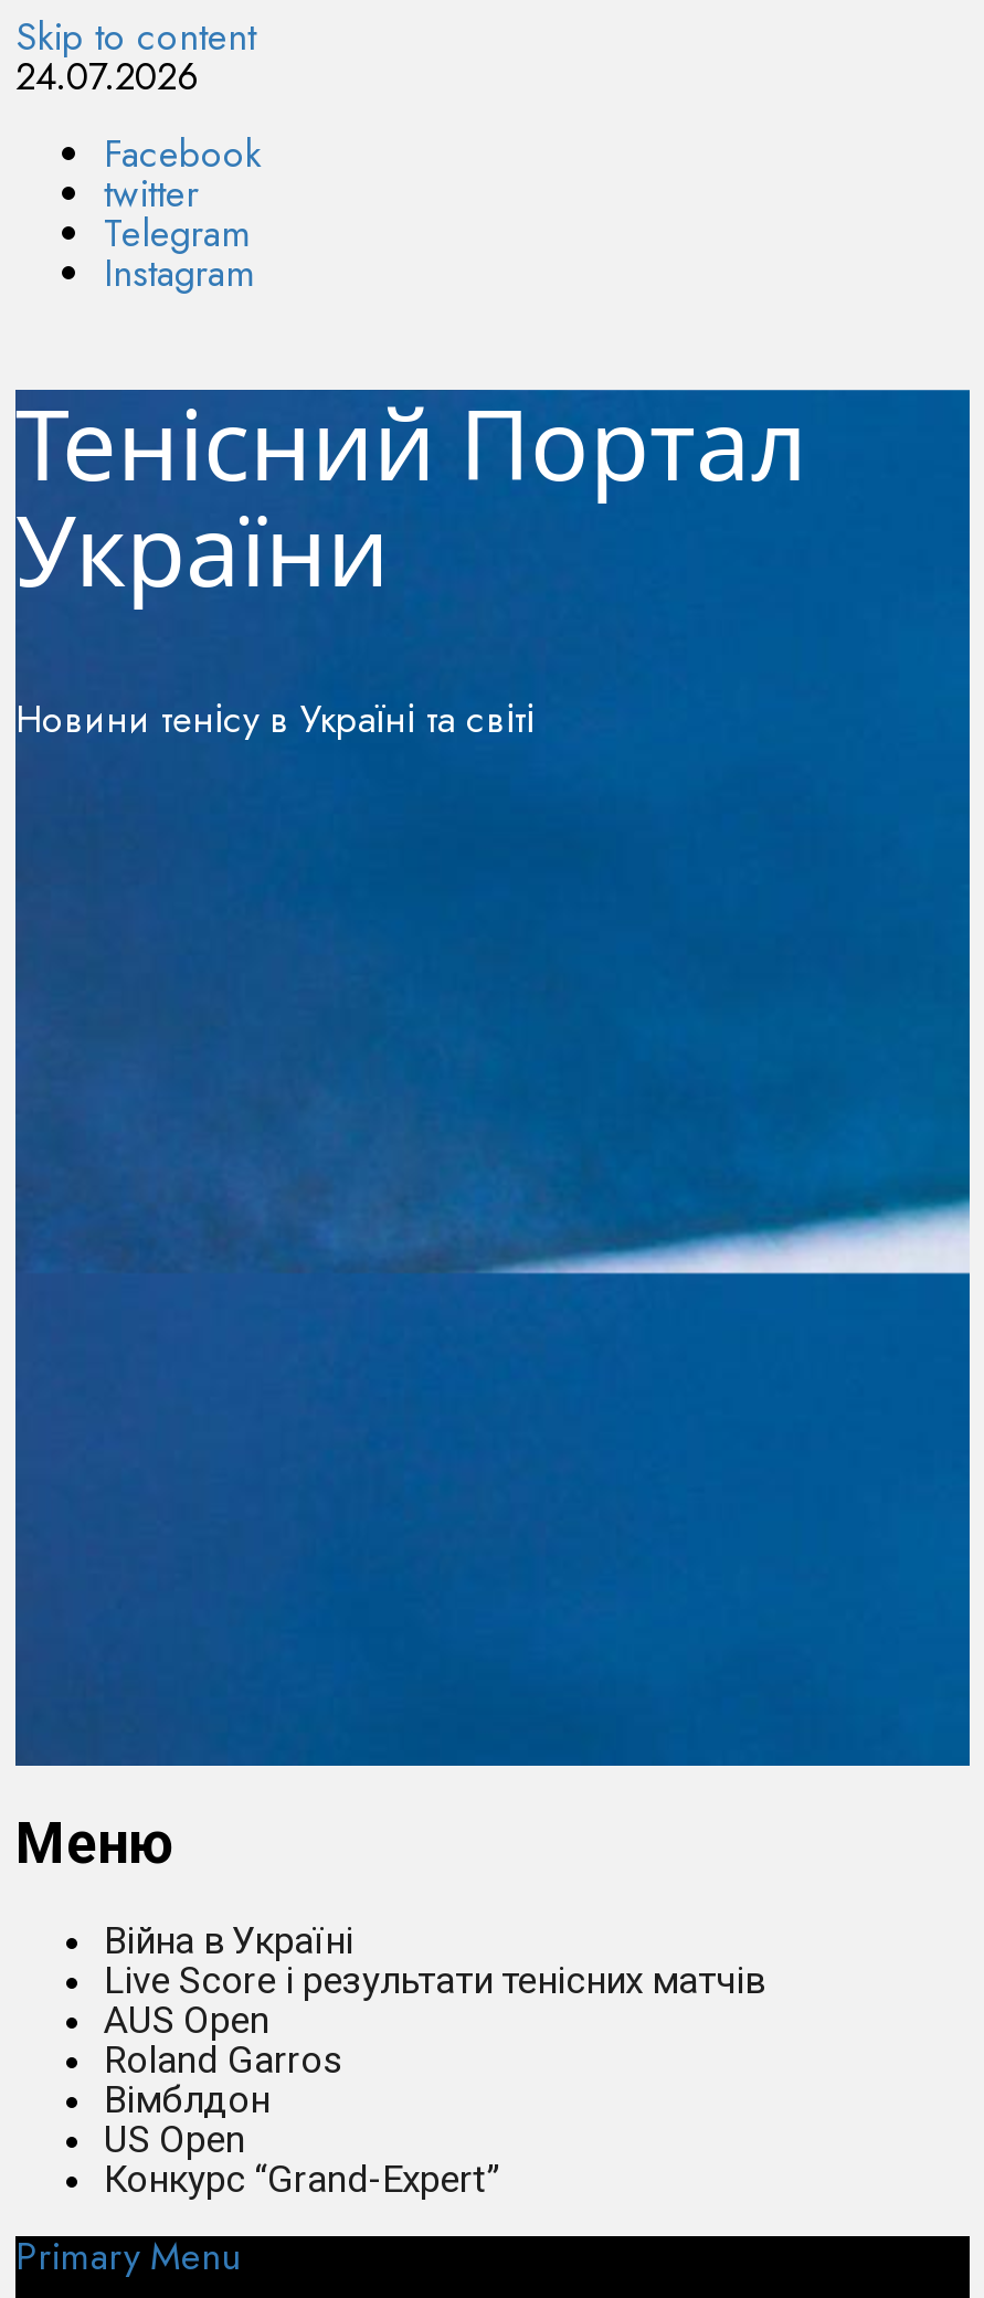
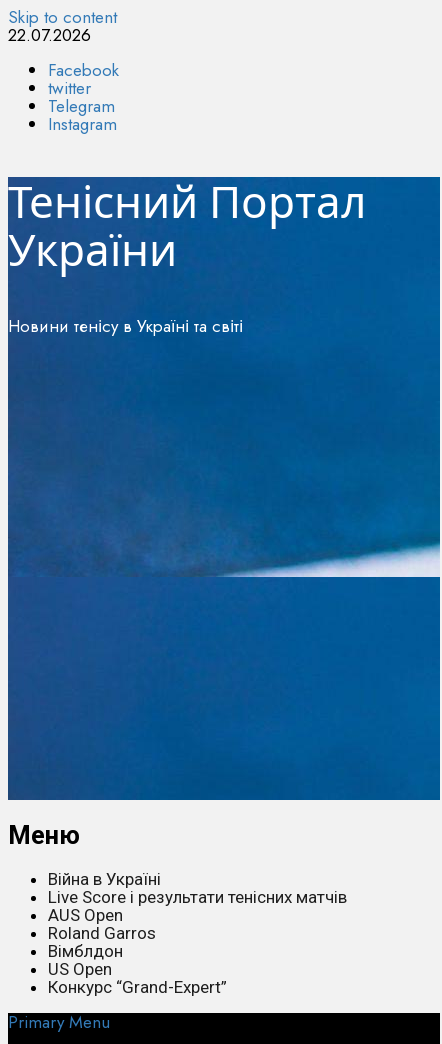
[15,50,199,103] 24.07.2026 -> [8,23,91,47] 22.07.2026

